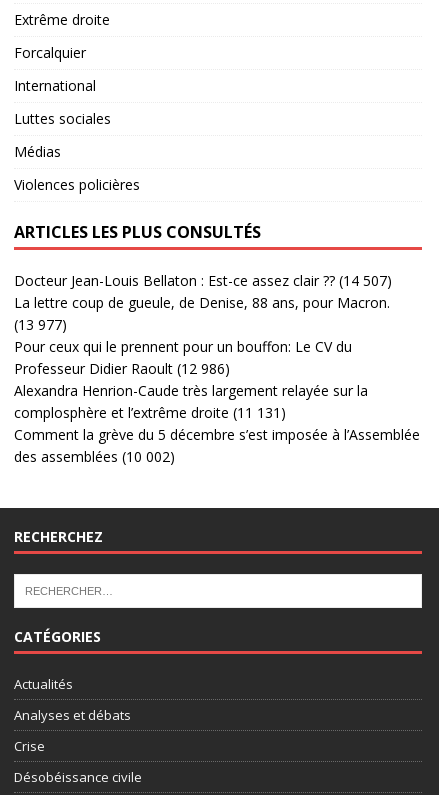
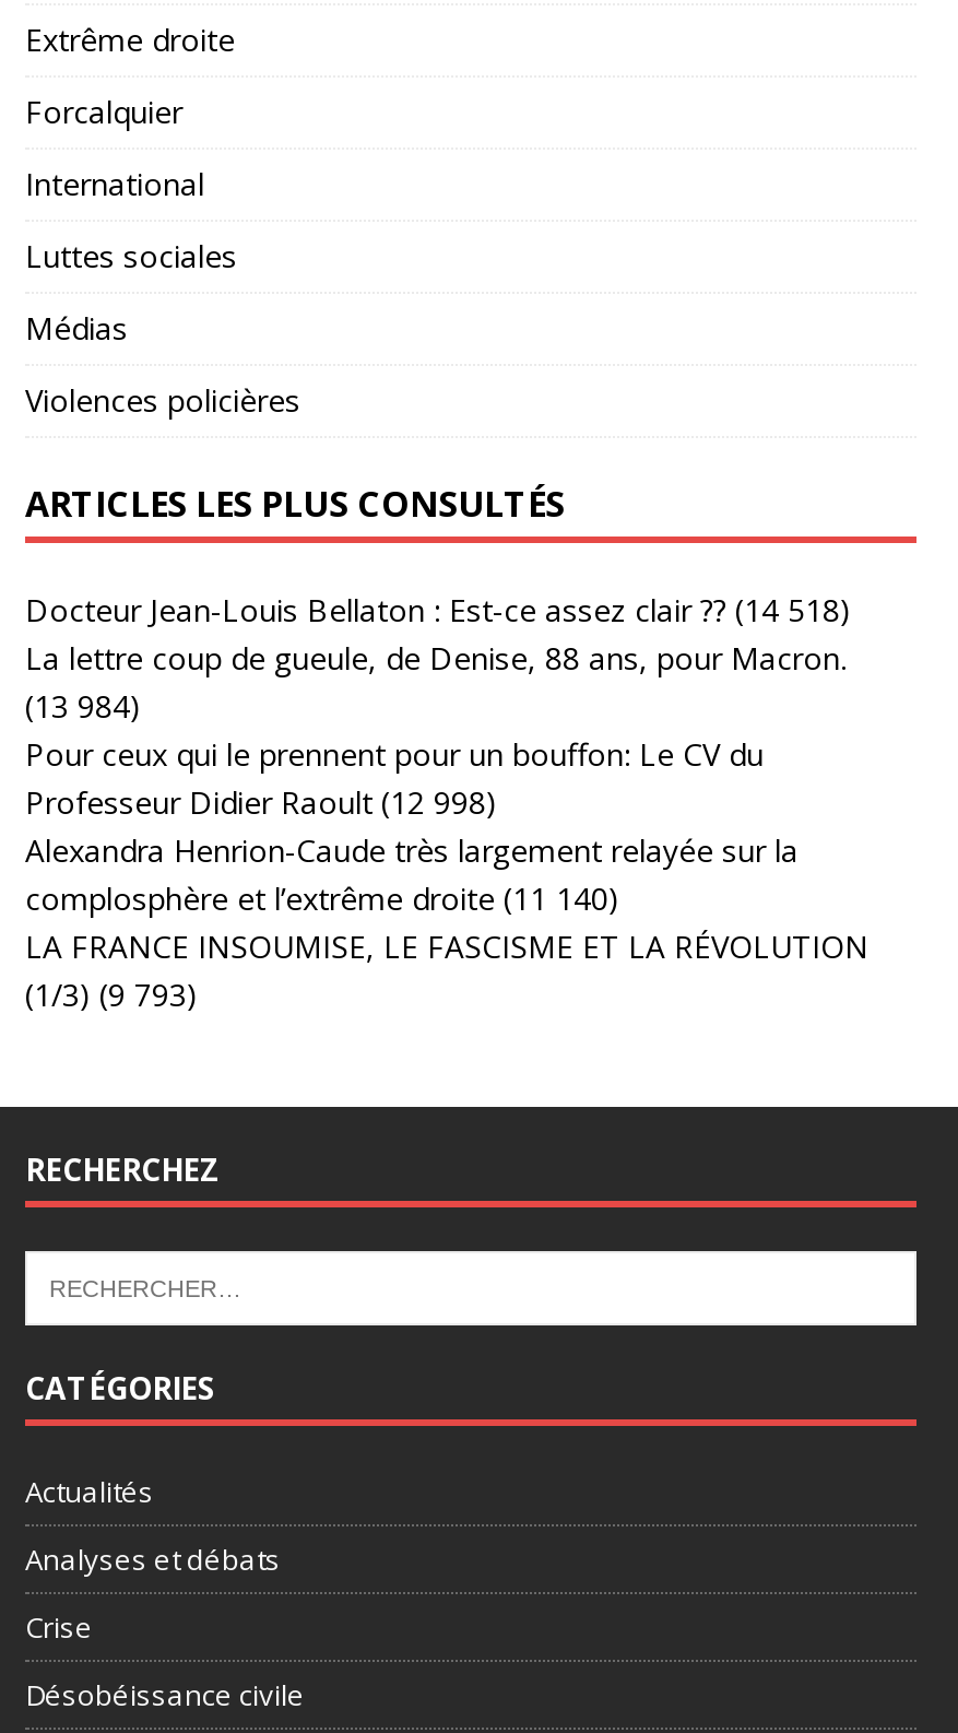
[14,271,392,290] Docteur Jean-Louis Bellaton : Est-ce assez clair ?? (14 507) -> [25,590,851,631] Docteur Jean-Louis Bellaton : Est-ce assez clair ?? (14 518)
[14,315,67,334] (13 977) -> [25,686,141,728] (13 984)
[14,359,230,378] Professeur Didier Raoult (12 986) -> [25,782,497,824] Professeur Didier Raoult (12 998)
[14,403,420,466] complosphère et l’extrême droite (11 131) | Comment la grève du 5 décembre s’est imposée à l’Assemblée | des assemblées (10 002) -> [25,878,868,1016] complosphère et l’extrême droite (11 140) | LA FRANCE INSOUMISE, LE FASCISME ET LA RÉVOLUTION | (1/3) (9 793)

